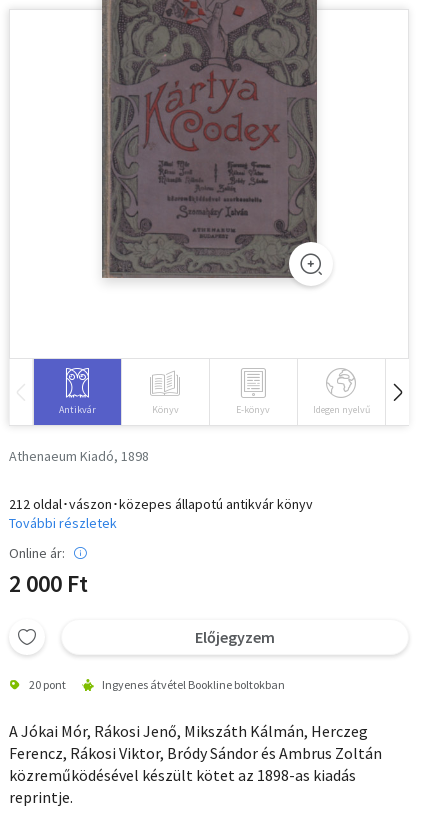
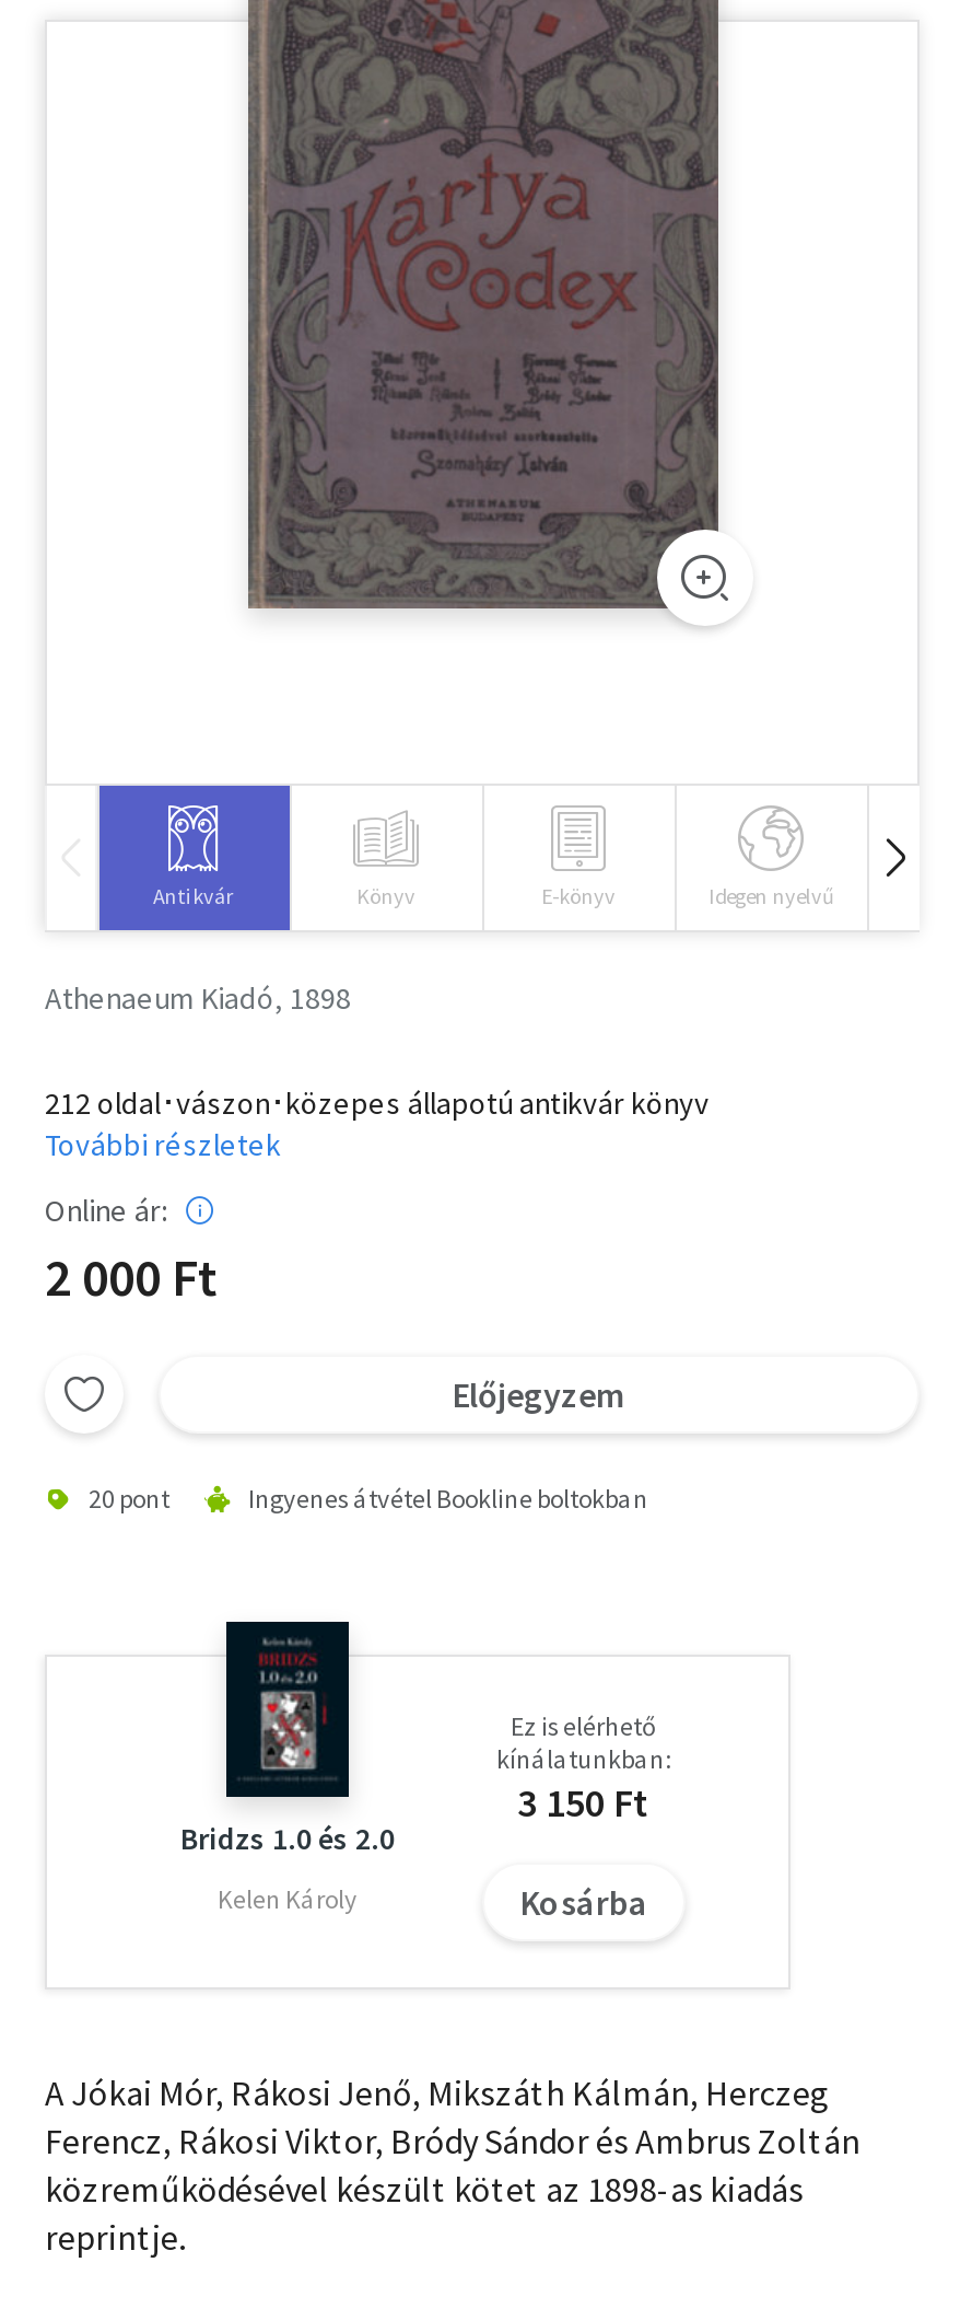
none -> [180,1620,395,1915] [image] | Bridzs 1.0 és 2.0 | Kelen Károly
none -> [496,1709,671,1924] Ez is elérhető | kínálatunkban: | 3 150 Ft | Kosárba

